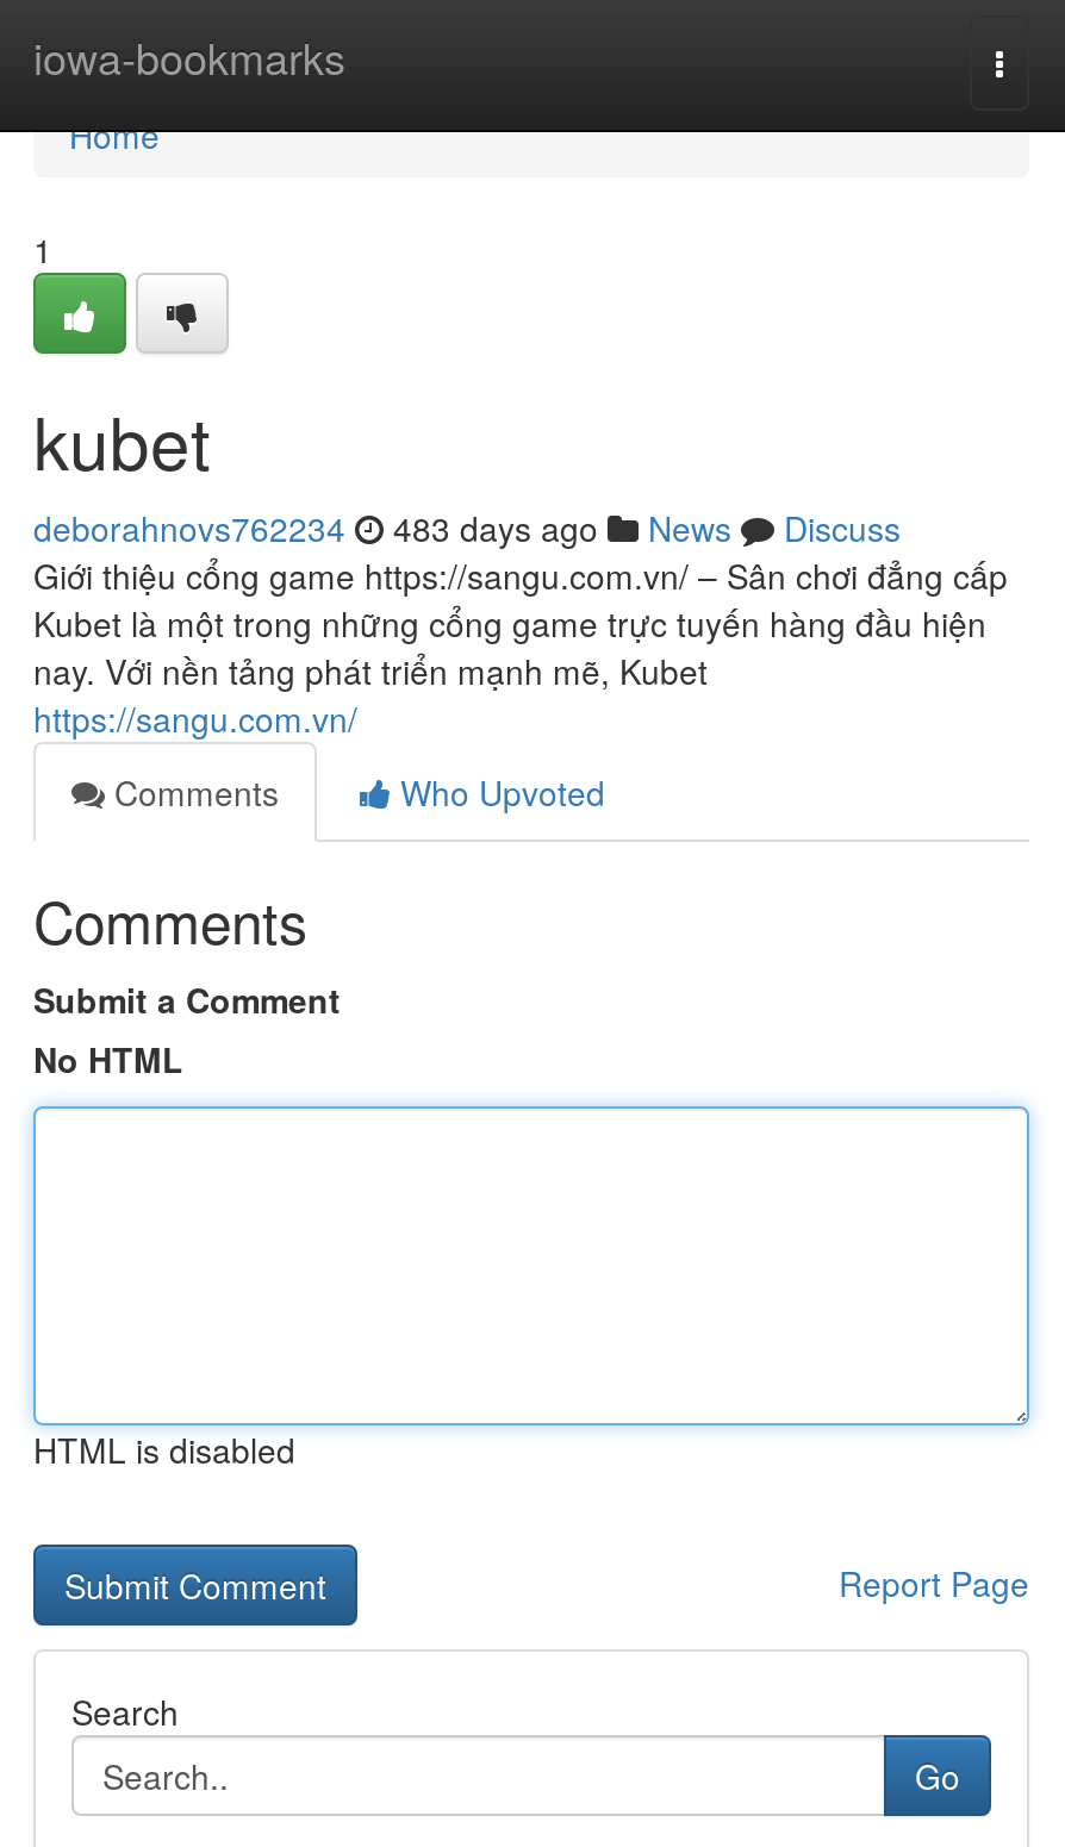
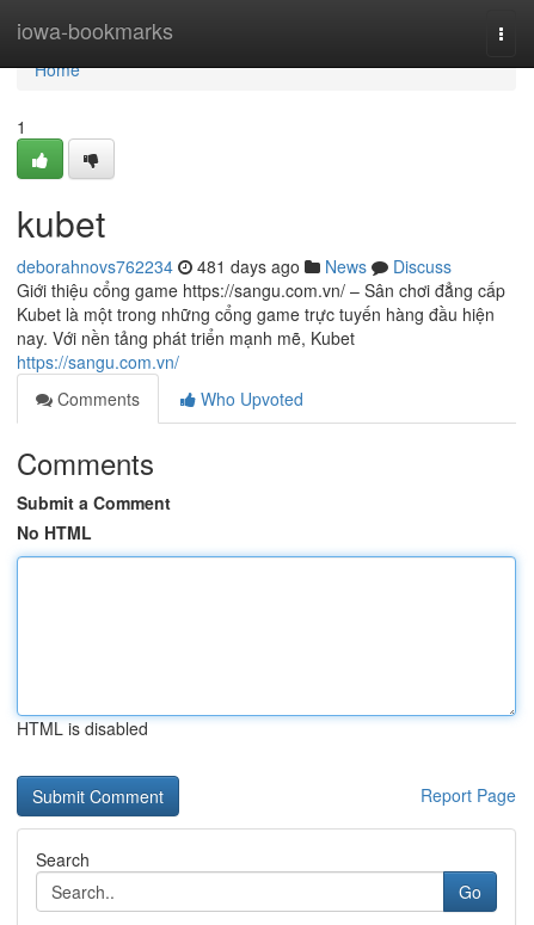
[33,504,901,551] deborahnovs762234 483 days ago News Discuss -> [17,254,452,278] deborahnovs762234 481 days ago News Discuss

